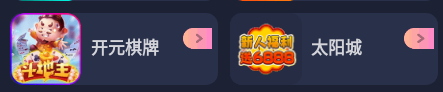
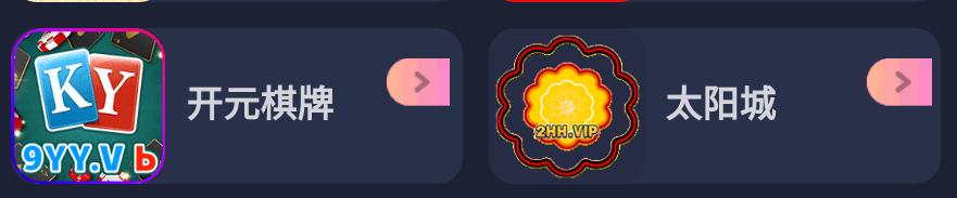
[11,14,81,85] [image] -> [13,30,165,184] [image]
[234,17,298,81] [image] -> [495,35,641,177] [image]

